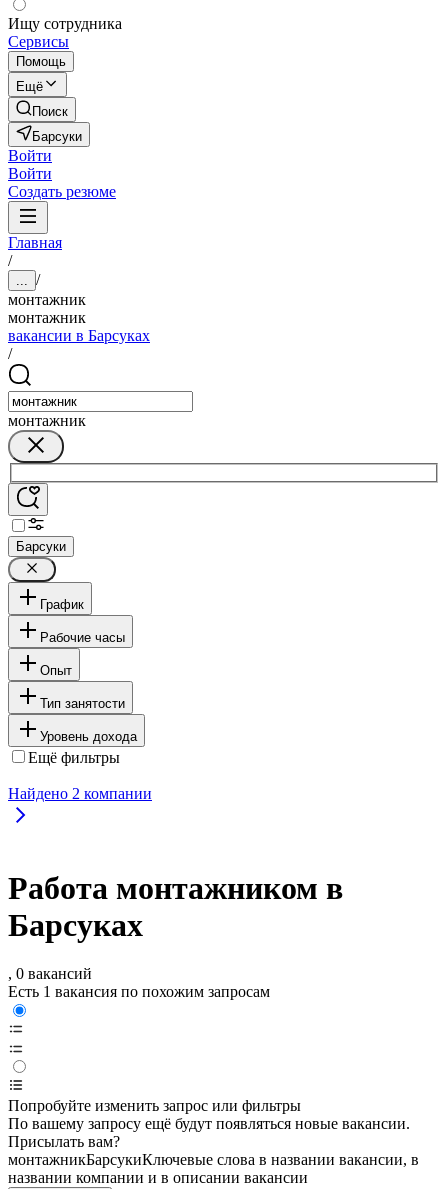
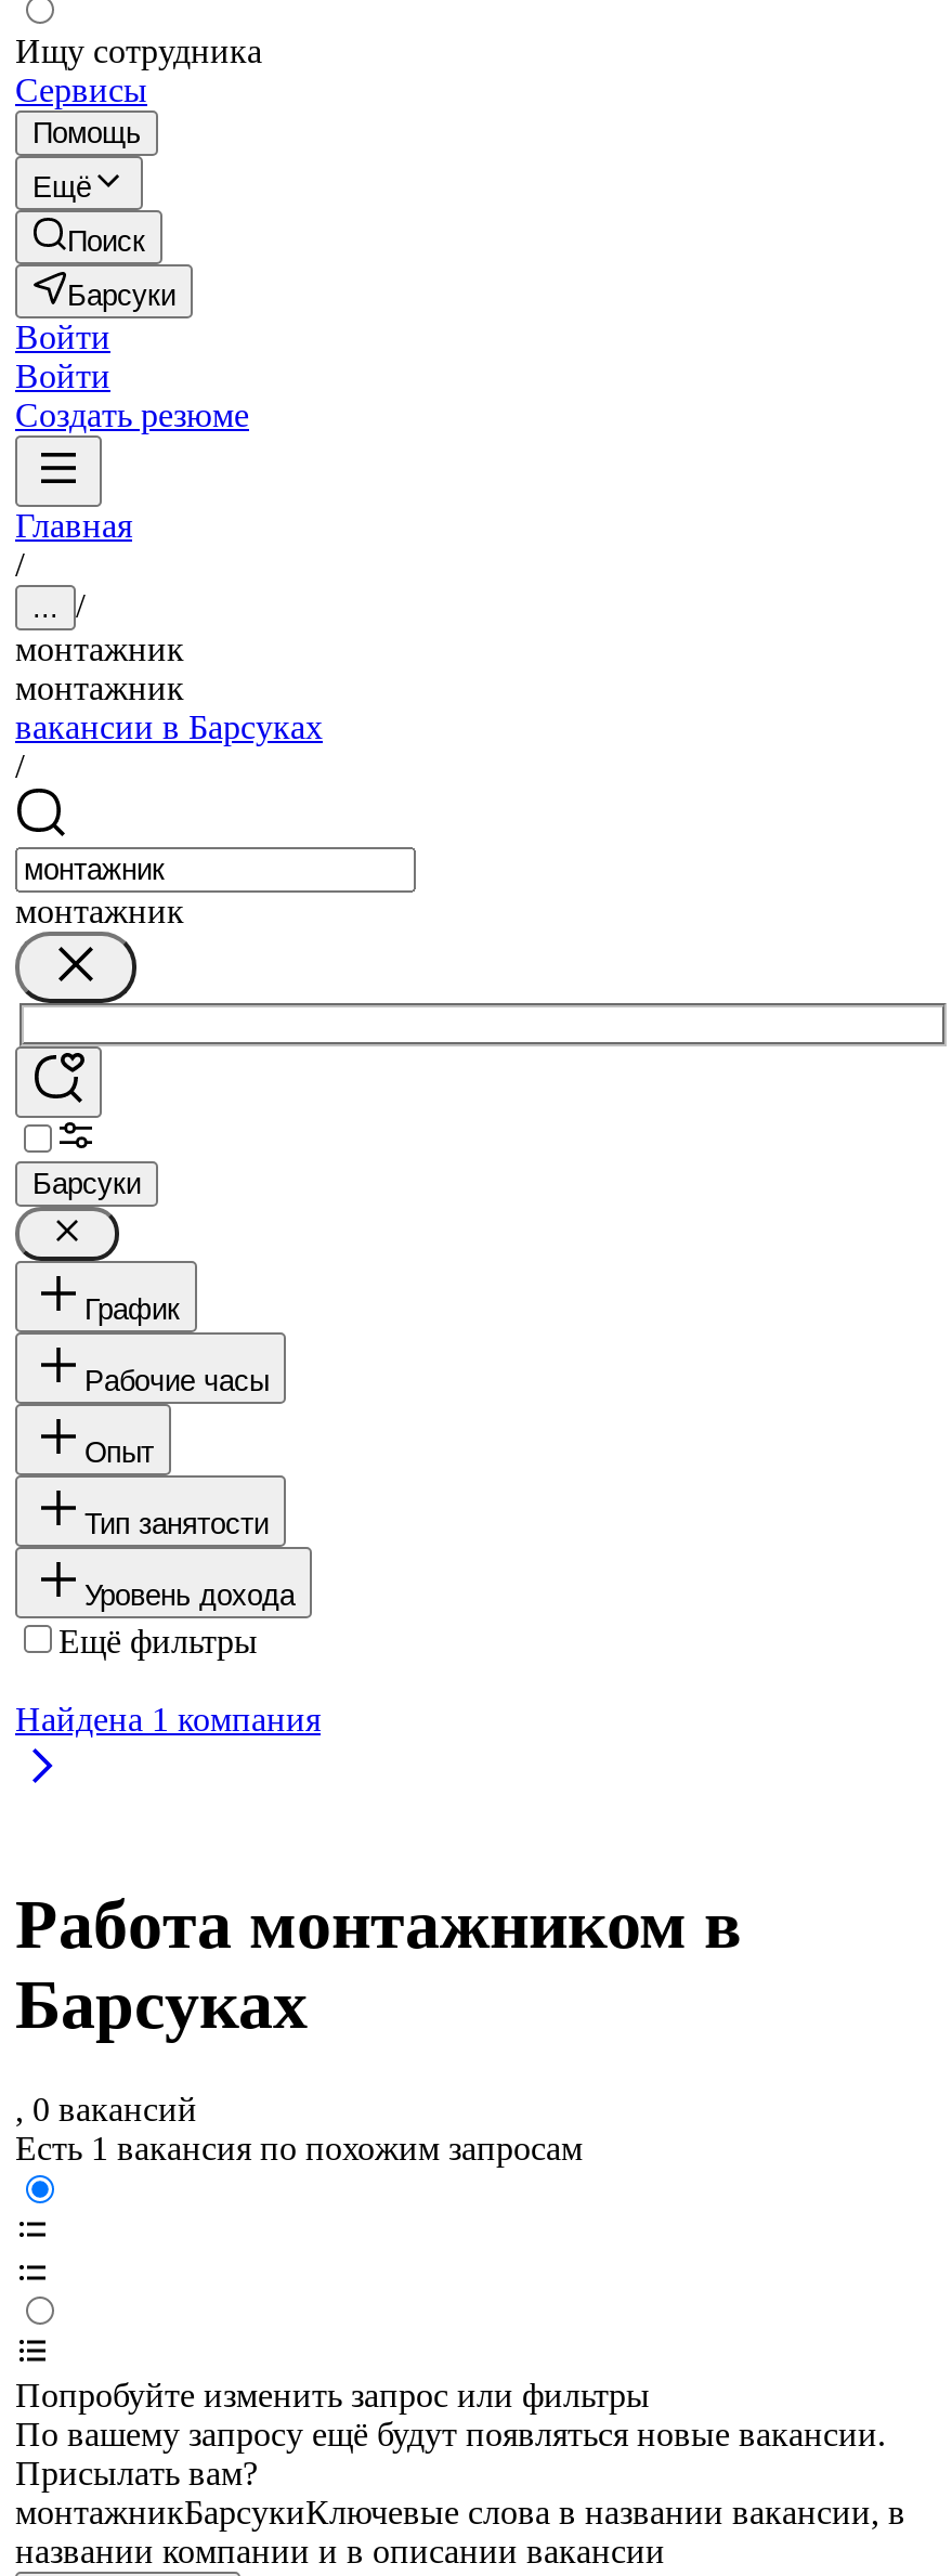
[8,785,152,802] Найдено 2 компании -> [15,1700,321,1737] Найдена 1 компания

